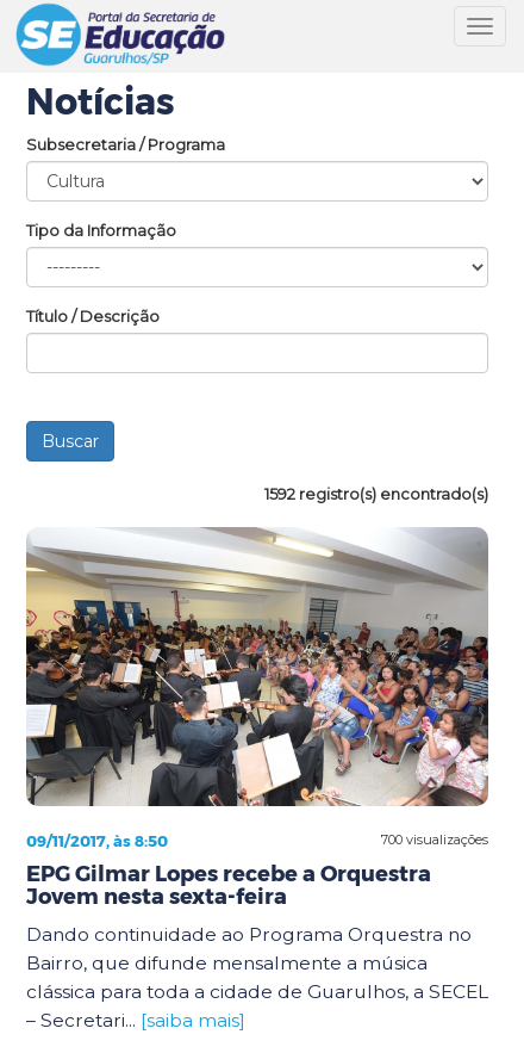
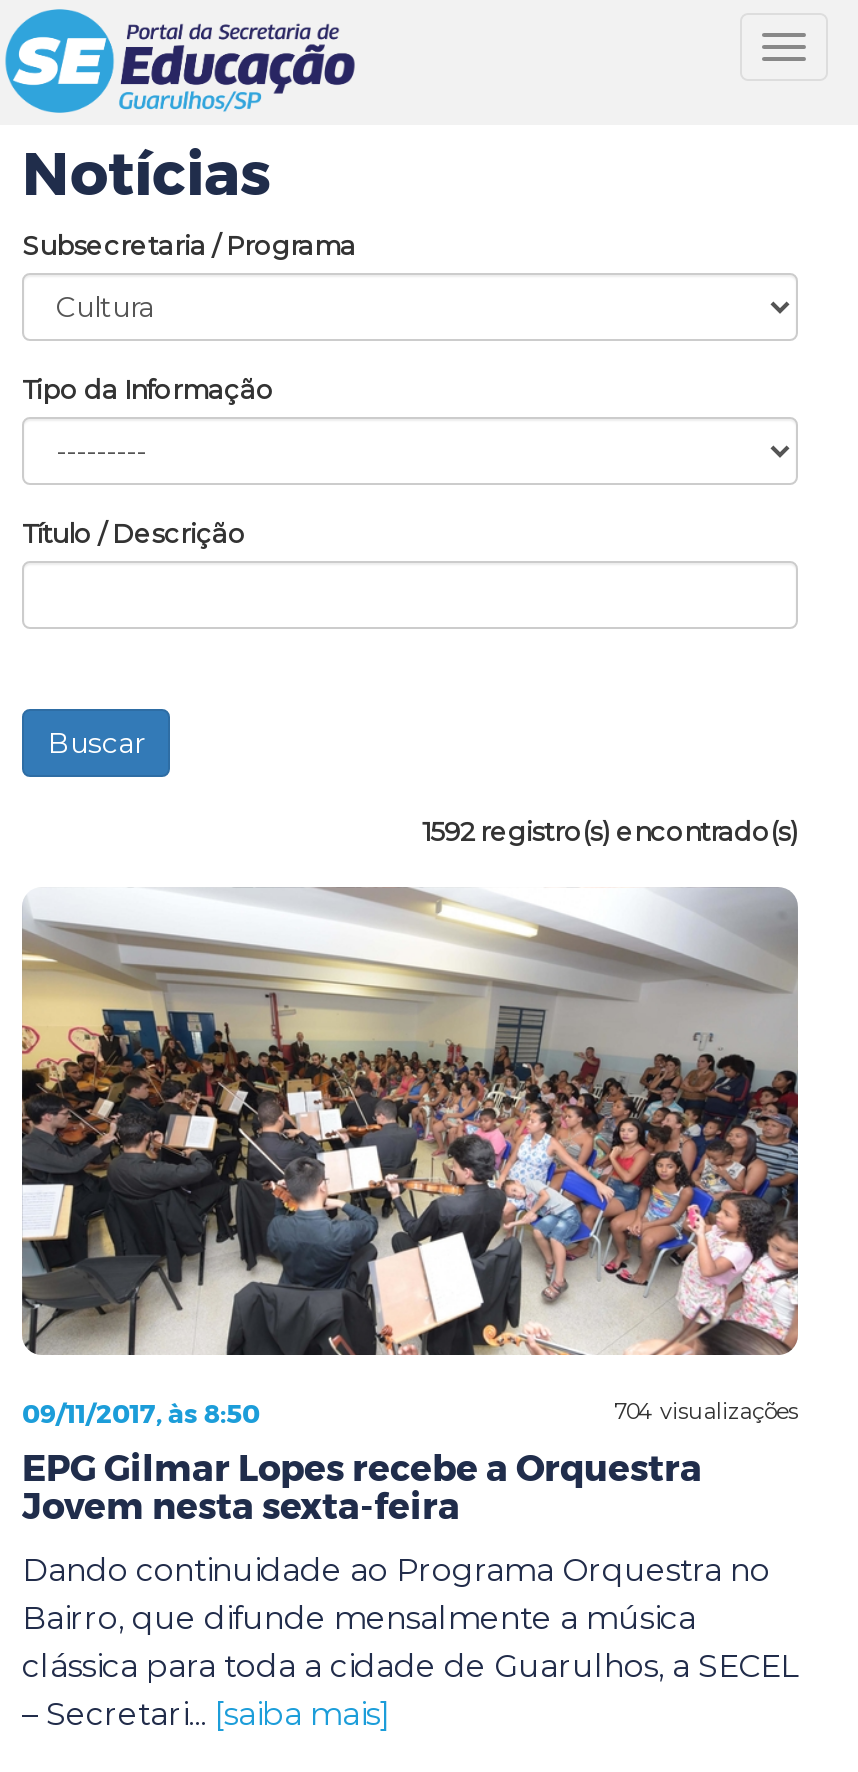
[381,831,488,848] 700 visualizações -> [614,1397,798,1425] 704 visualizações

